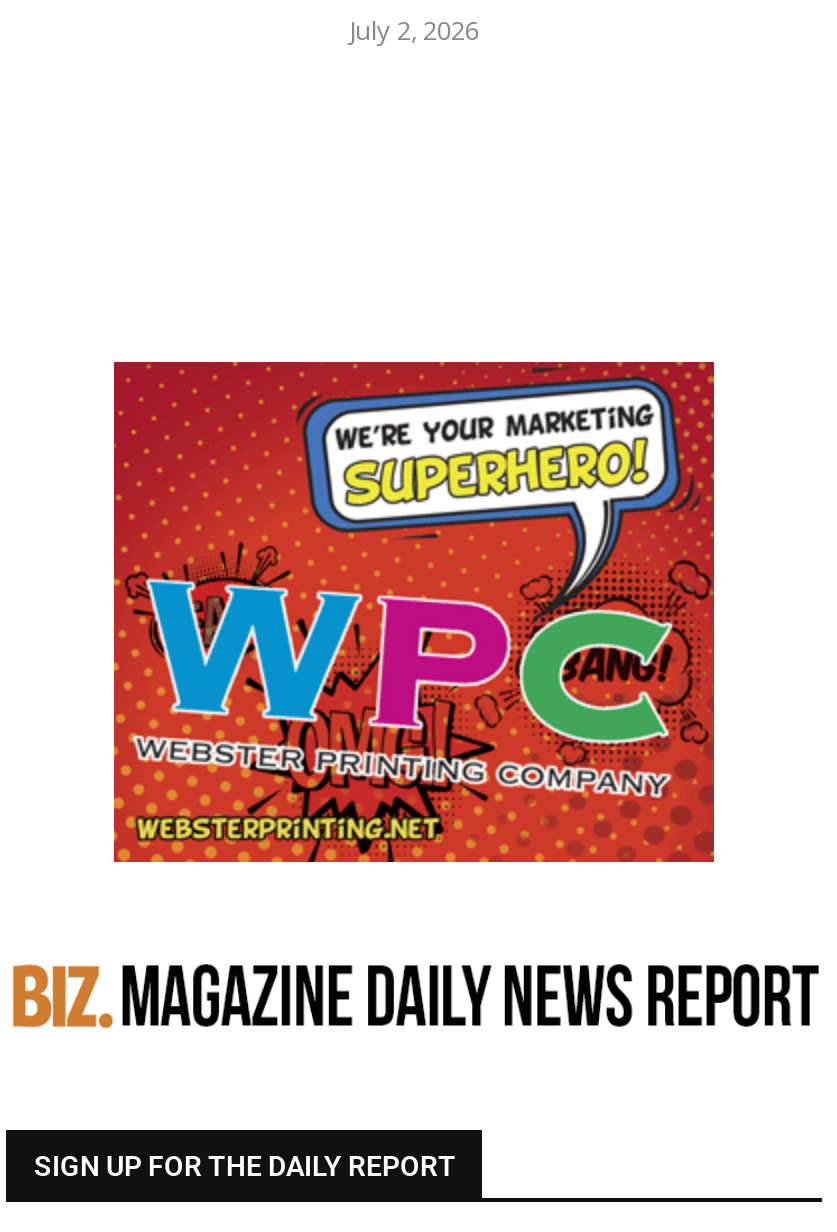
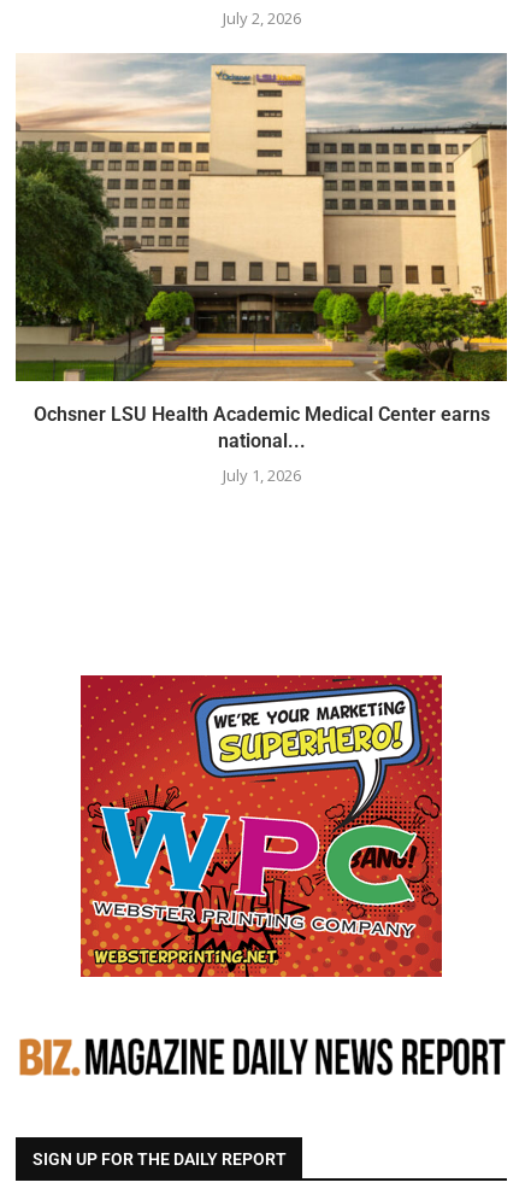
none -> [14,52,508,486] [image] | Ochsner LSU Health Academic Medical Center earns | national... | July 1, 2026

